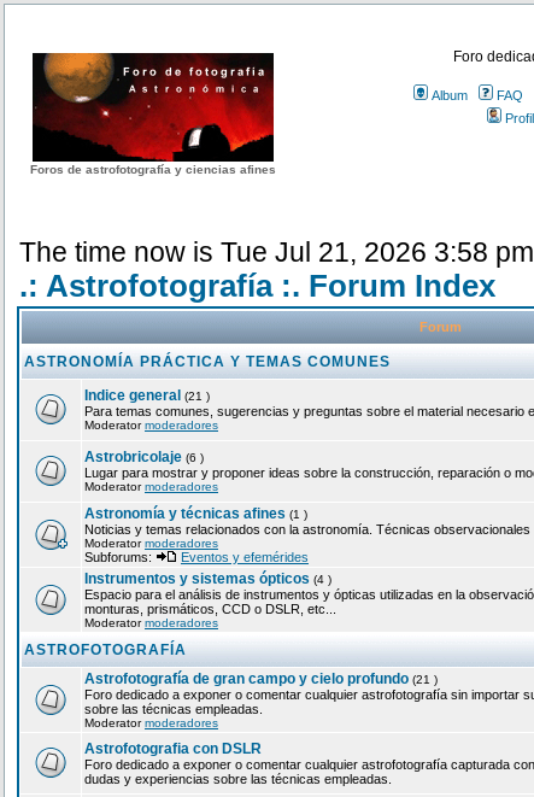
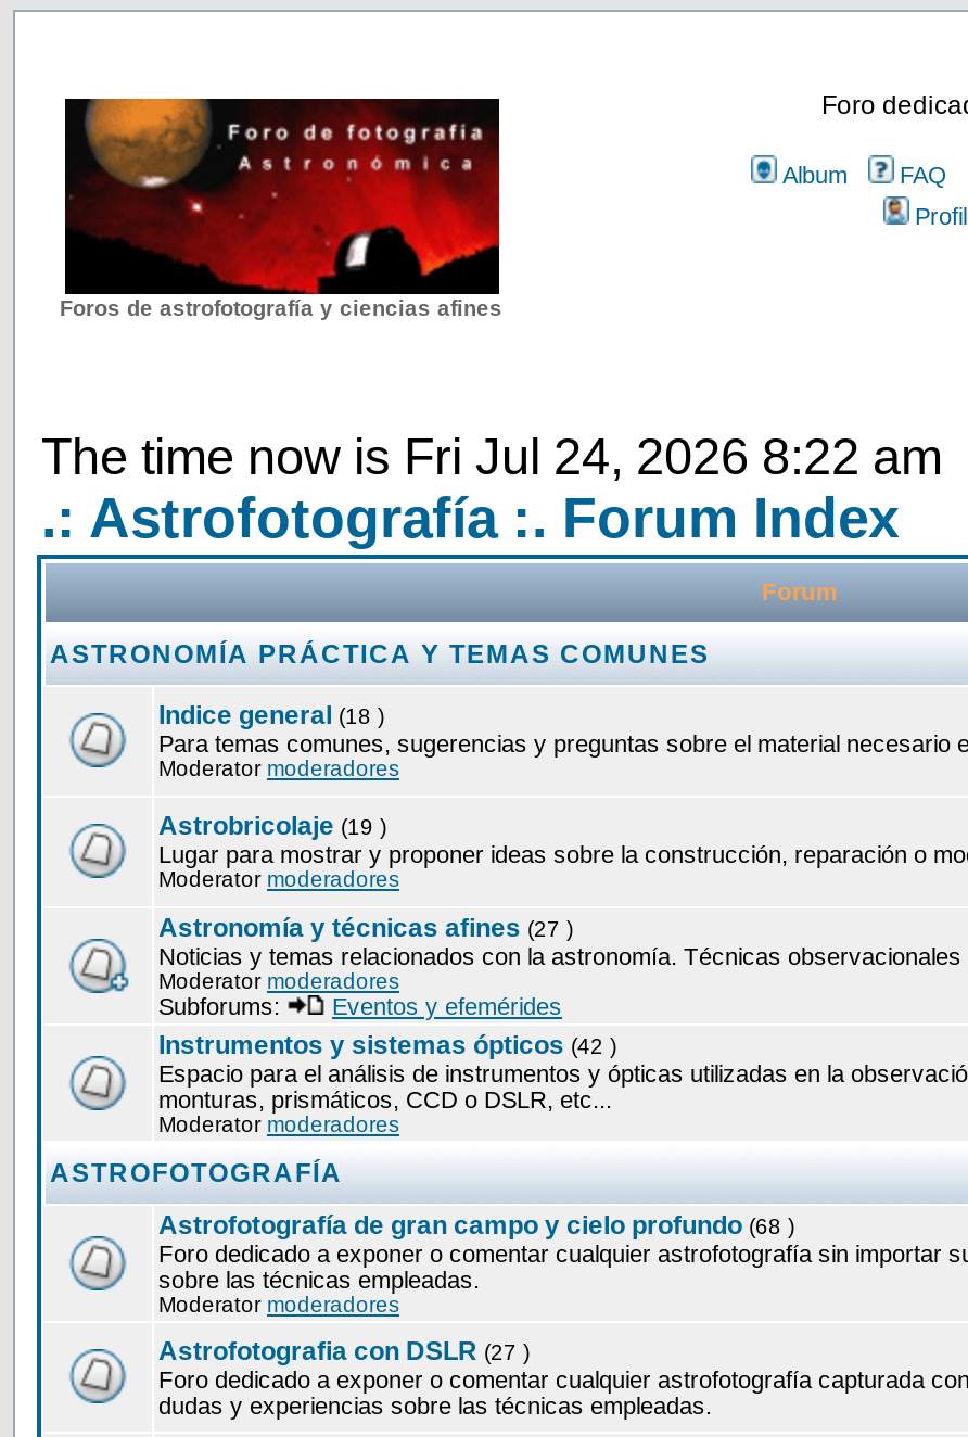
[19,236,534,268] The time now is Tue Jul 21, 2026 3:58 pm -> [41,429,942,485] The time now is Fri Jul 24, 2026 8:22 am
[84,387,210,404] Indice general (21 ) -> [158,700,384,730] Indice general (18 )
[84,449,204,465] Astrobricolaje (6 ) -> [158,811,386,841] Astrobricolaje (19 )
[84,505,307,522] Astronomía y técnicas afines (1 ) -> [158,913,573,943] Astronomía y técnicas afines (27 )
[84,570,331,587] Instrumentos y sistemas ópticos (4 ) -> [158,1030,616,1060] Instrumentos y sistemas ópticos (42 )
[84,670,438,687] Astrofotografía de gran campo y cielo profundo (21 ) -> [158,1210,794,1241] Astrofotografía de gran campo y cielo profundo (68 )
[84,740,262,757] Astrofotografia con DSLR -> [158,1336,530,1366] Astrofotografia con DSLR (27 )

